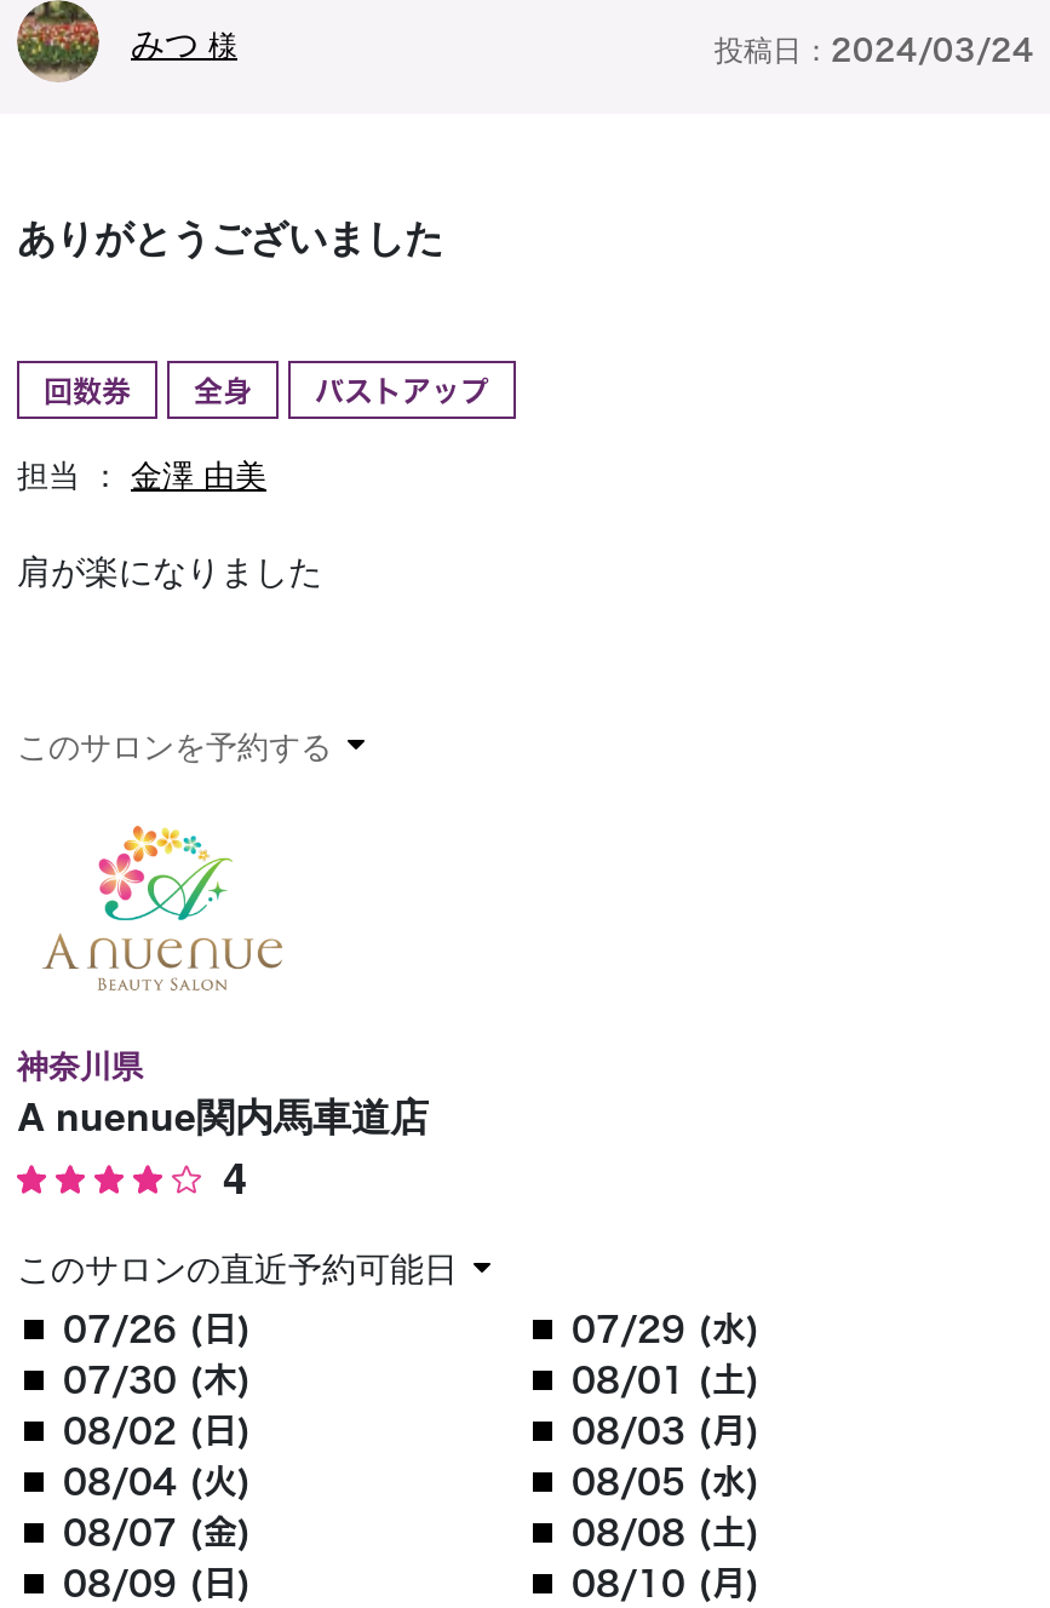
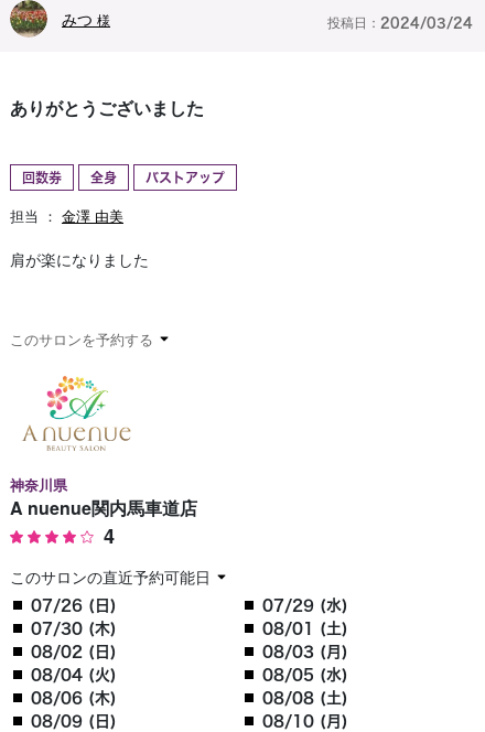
[63,1515,252,1549] 08/07 (金) -> [31,690,117,705] 08/06 (木)

